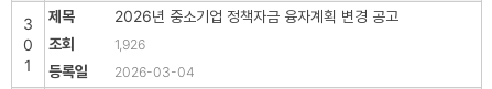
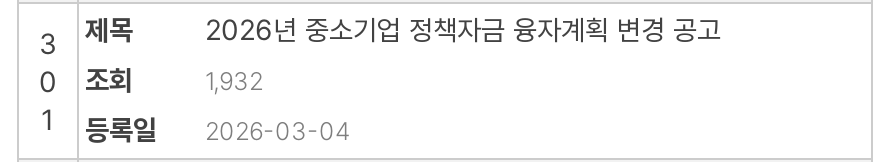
[114,36,145,53] 1,926 -> [205,66,263,96] 1,932

